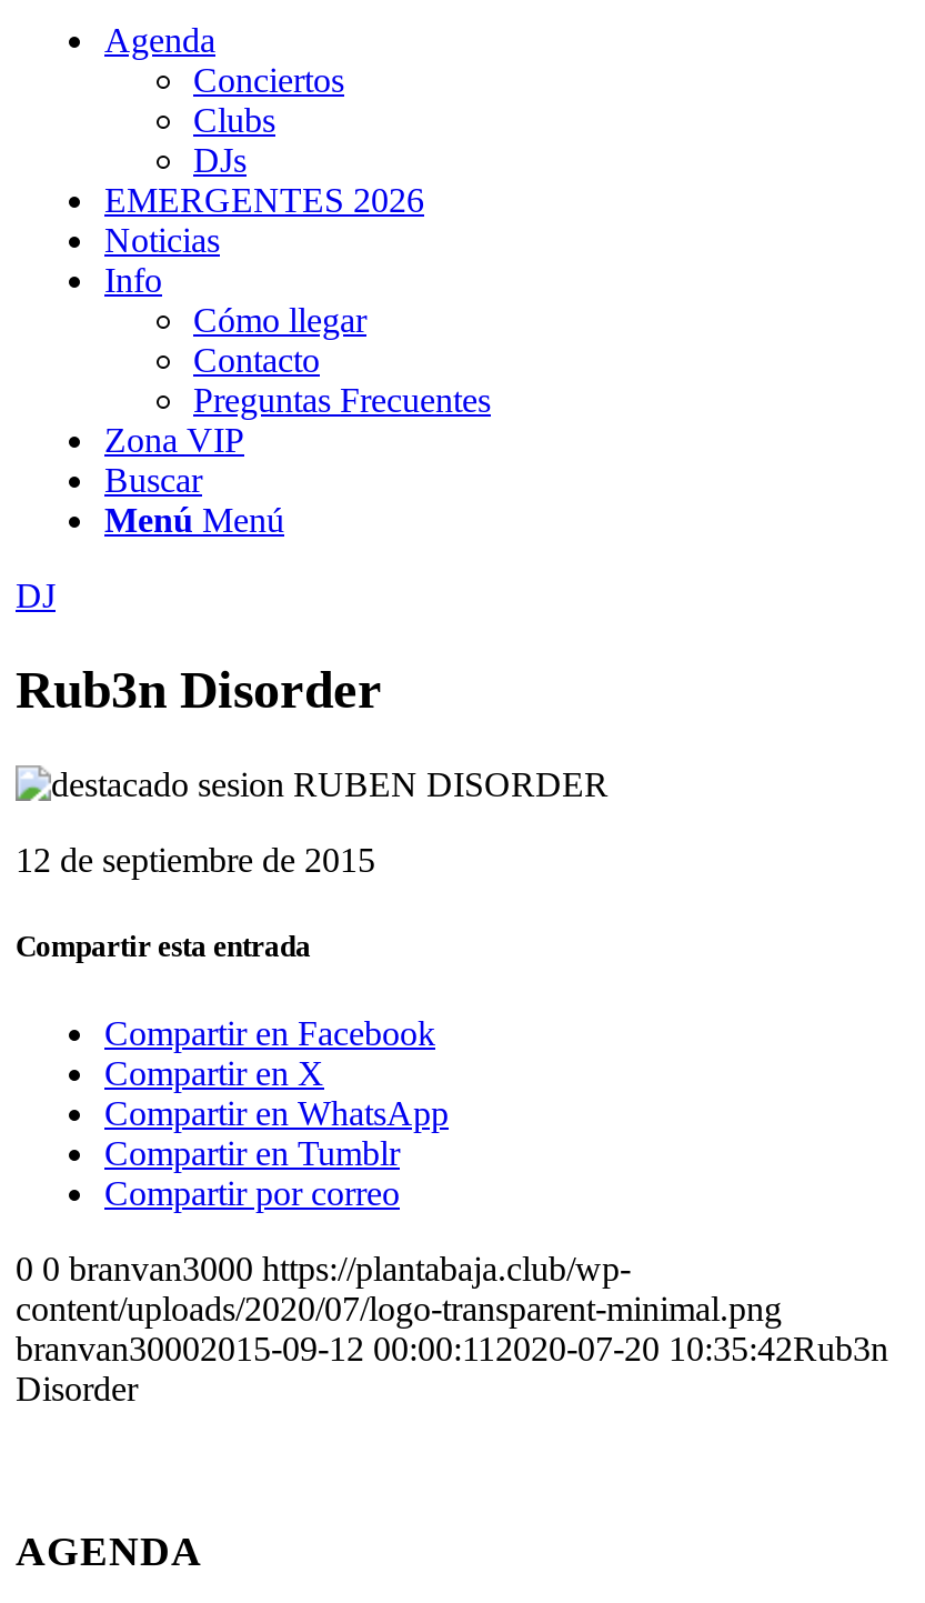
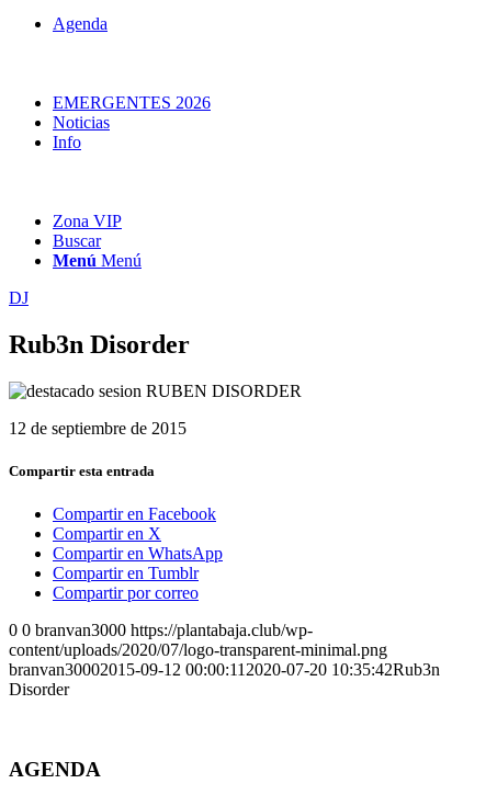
[193,61,344,179] Conciertos | Clubs | DJs -> none
[193,301,491,419] Cómo llegar | Contacto | Preguntas Frecuentes -> none

